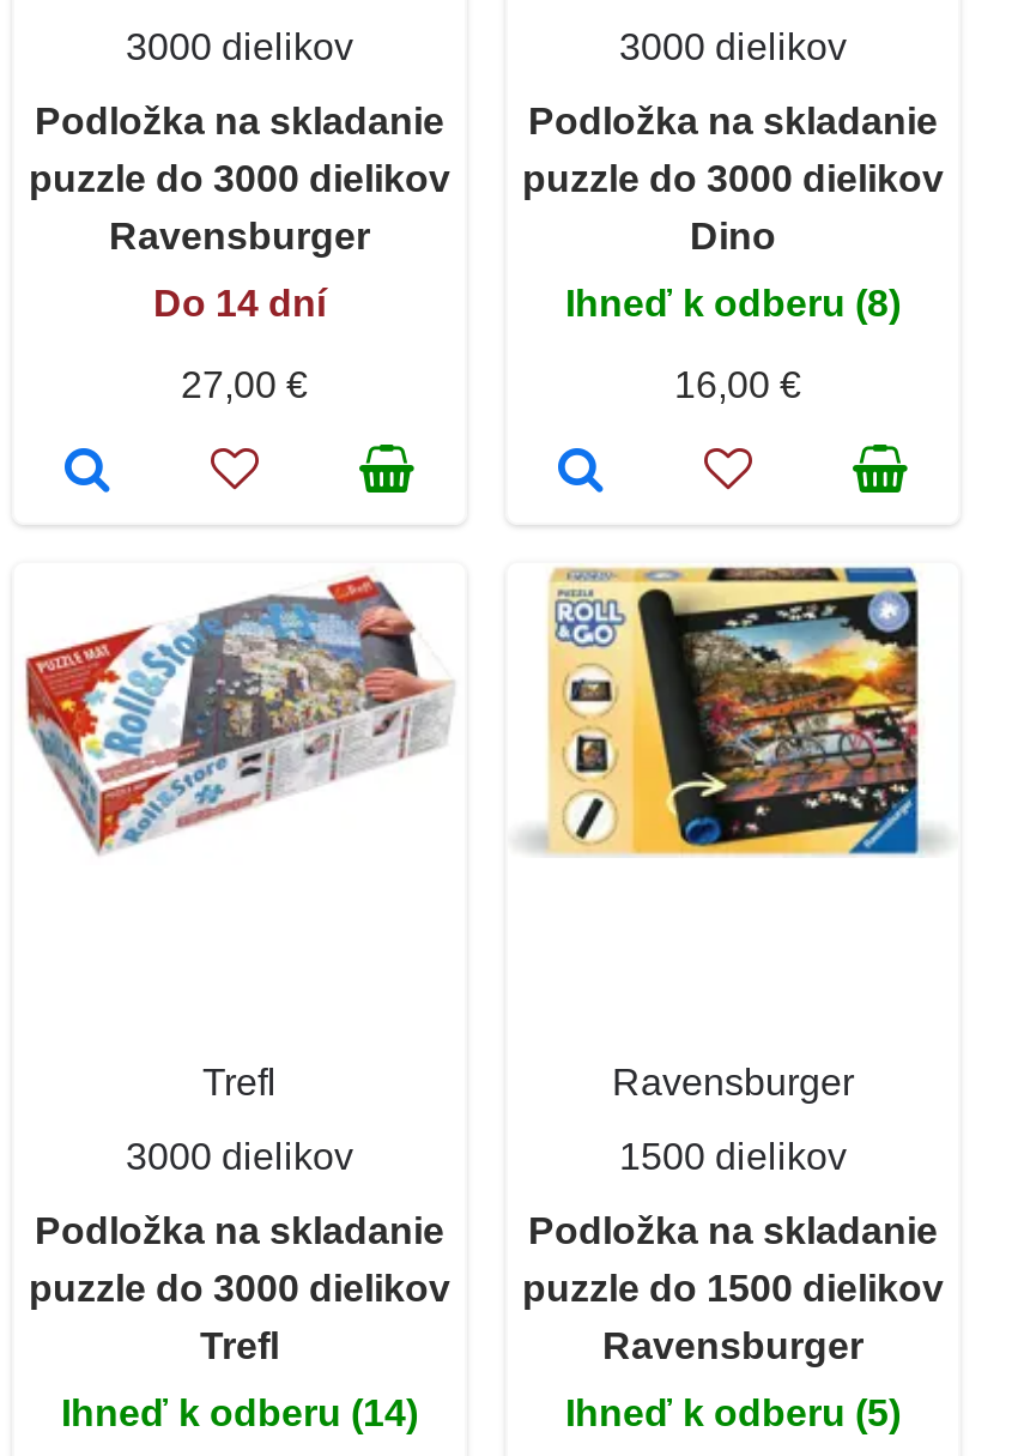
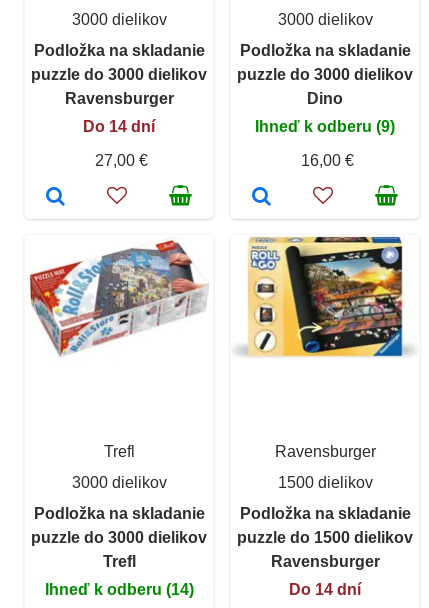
[565,284,901,324] Ihneď k odberu (8) -> [255,118,395,135] Ihneď k odberu (9)
[565,1393,901,1434] Ihneď k odberu (5) -> [289,581,361,598] Do 14 dní

